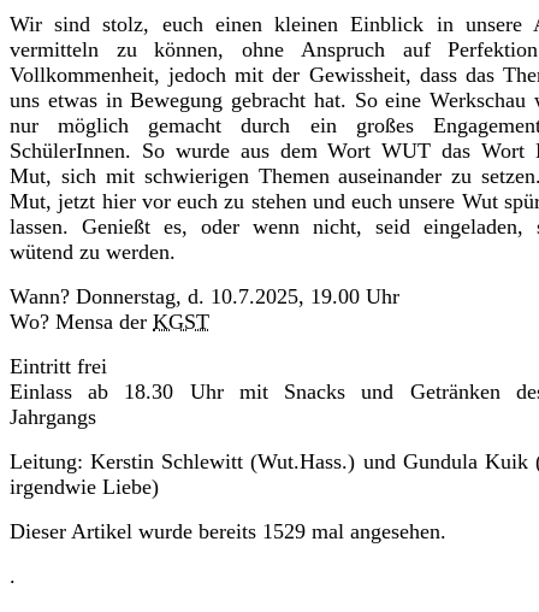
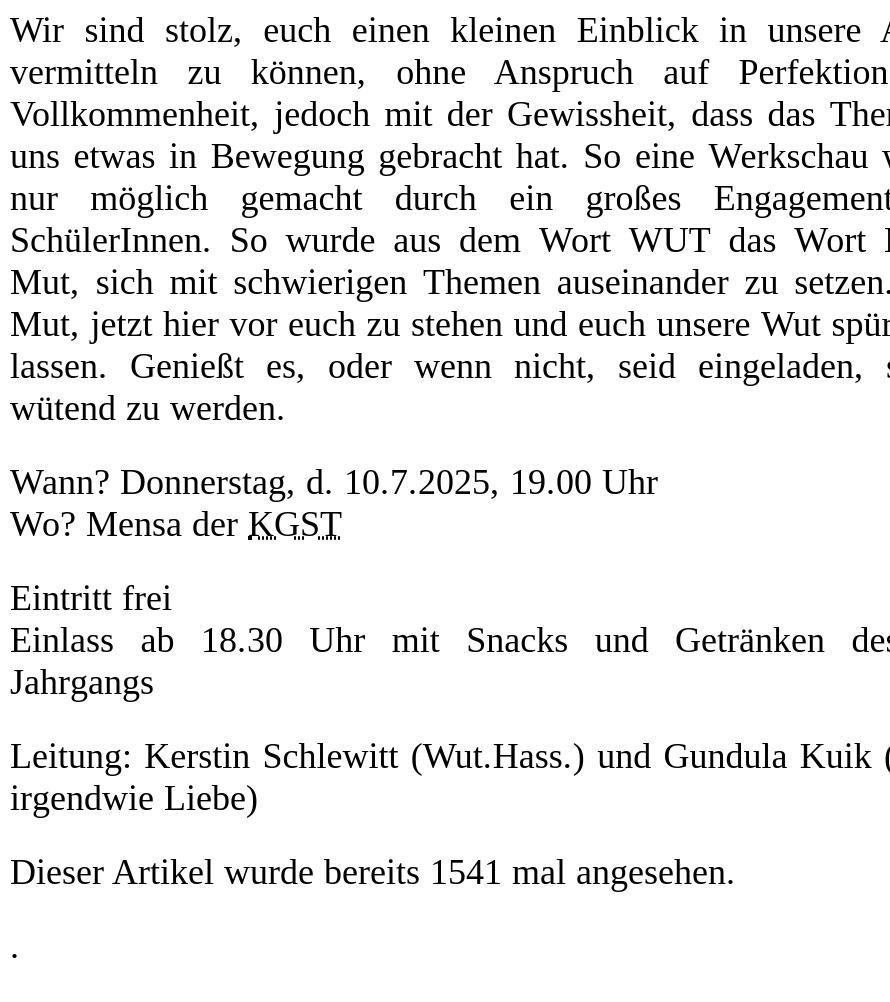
[10,519,446,543] Dieser Artikel wurde bereits 1529 mal angesehen. -> [10,851,736,891] Dieser Artikel wurde bereits 1541 mal angesehen.

